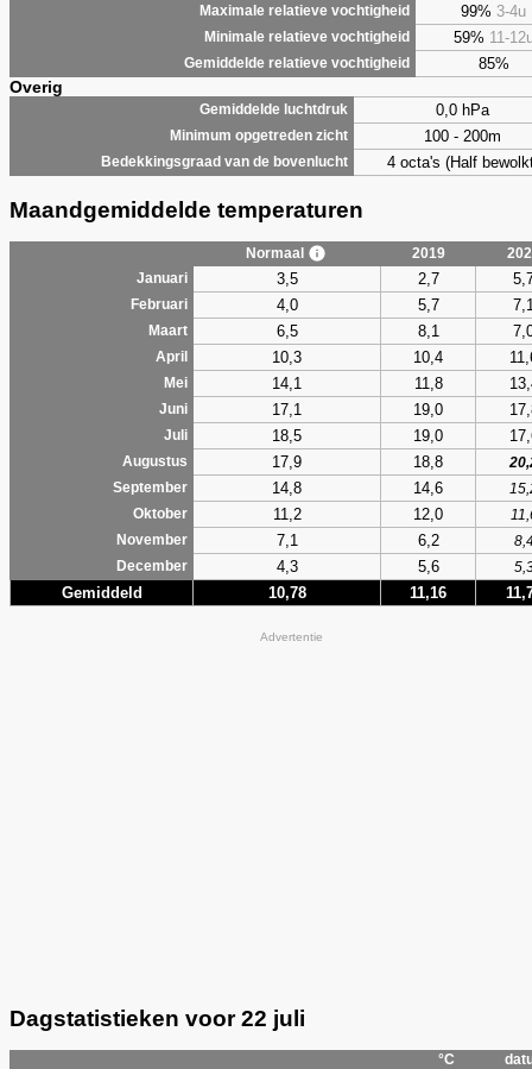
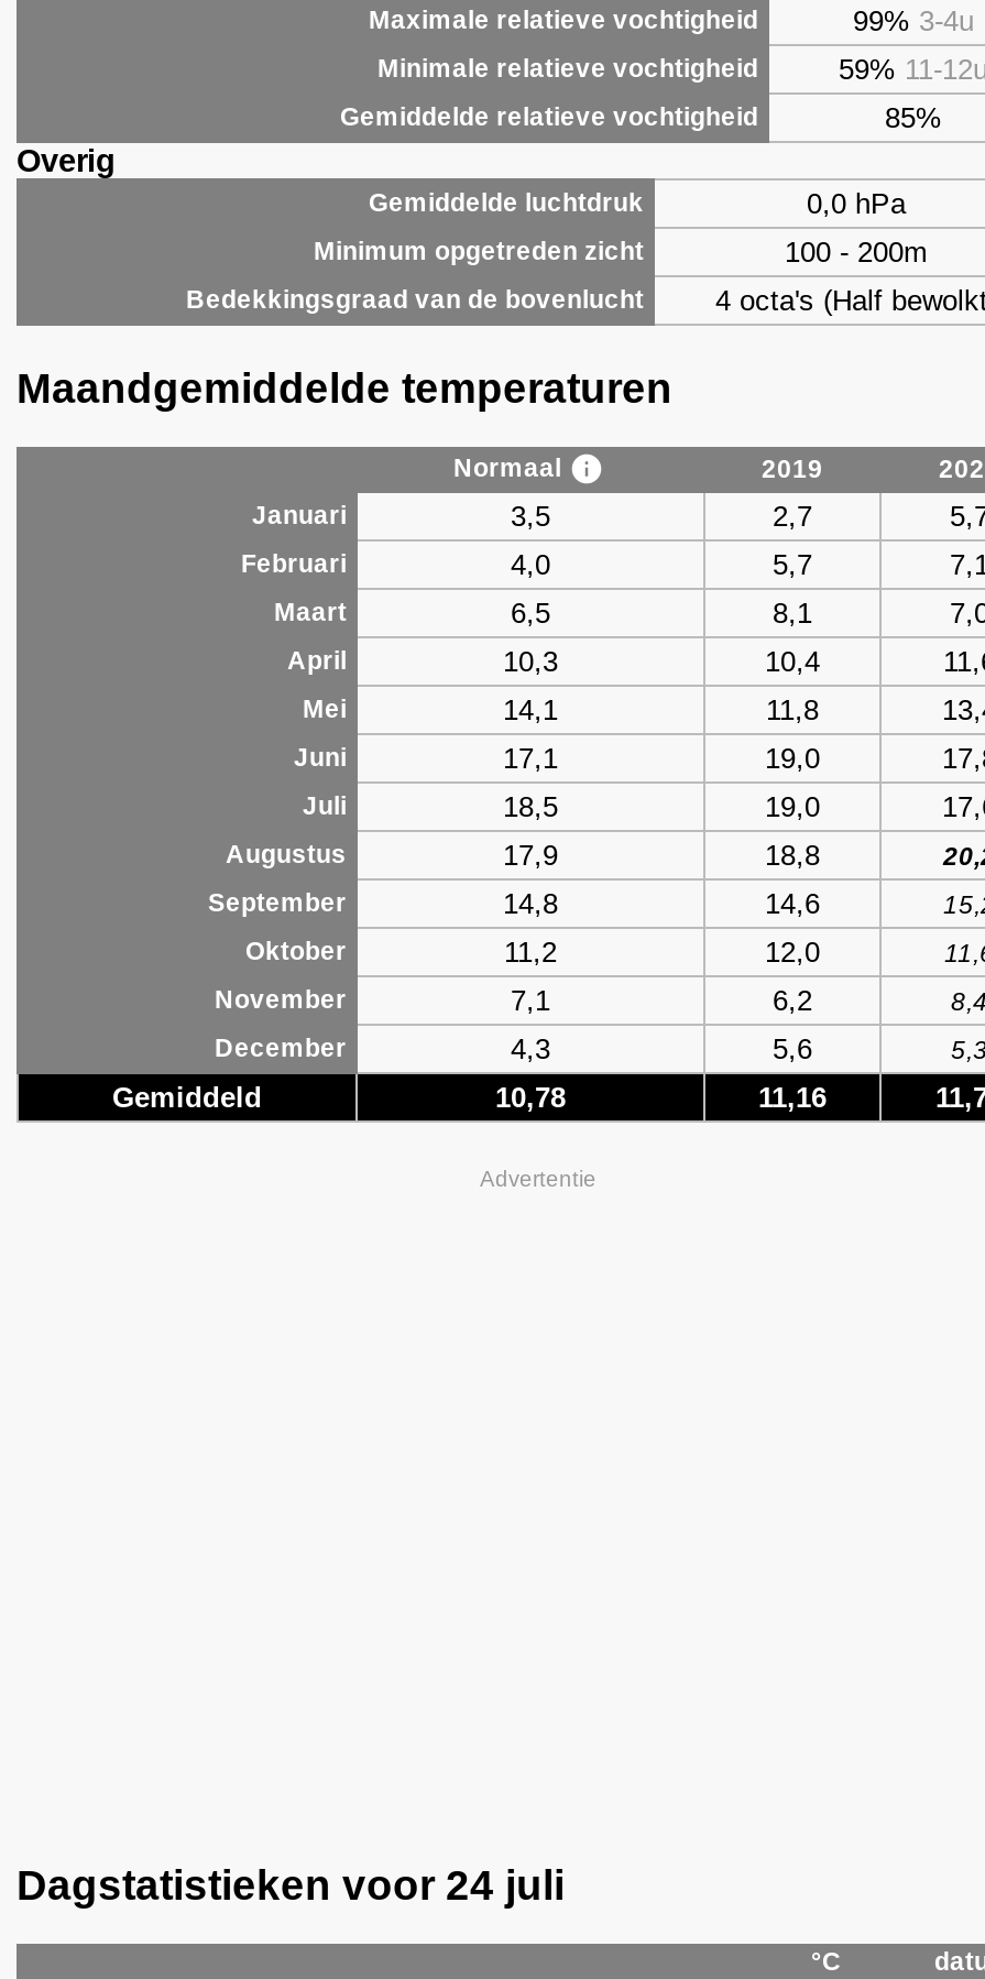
[9,1006,305,1031] Dagstatistieken voor 22 juli -> [17,1862,565,1908] Dagstatistieken voor 24 juli

